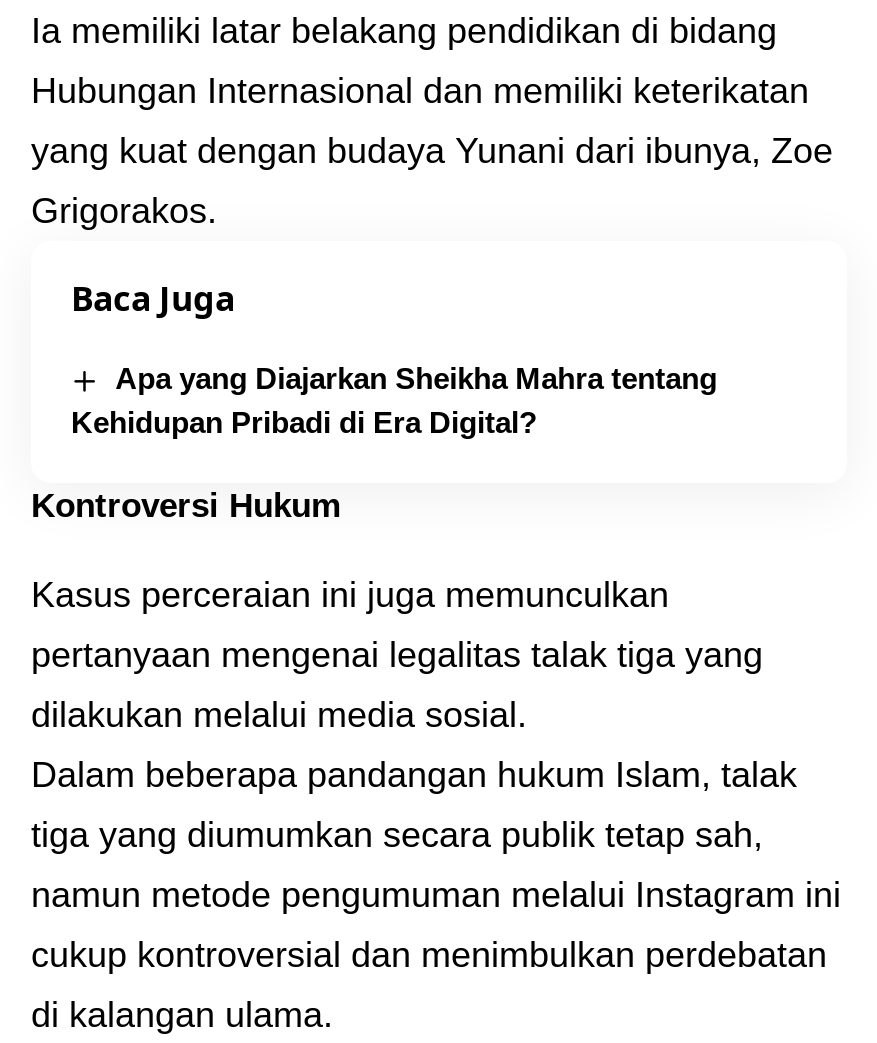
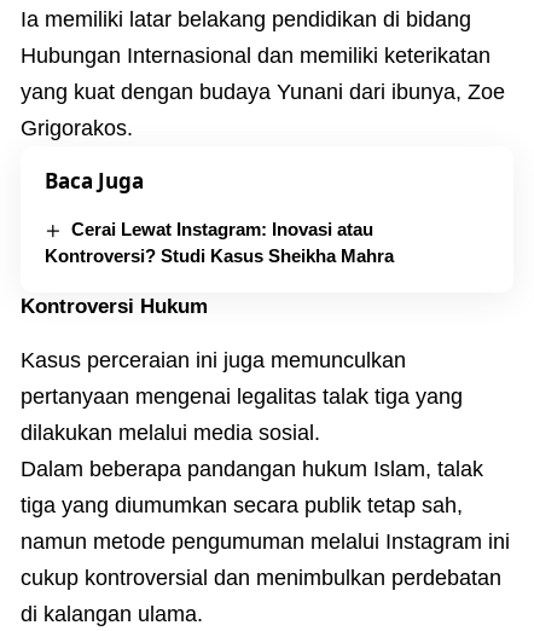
[71,362,717,440] Apa yang Diajarkan Sheikha Mahra tentang | Kehidupan Pribadi di Era Digital? -> [45,219,394,266] Cerai Lewat Instagram: Inovasi atau | Kontroversi? Studi Kasus Sheikha Mahra

